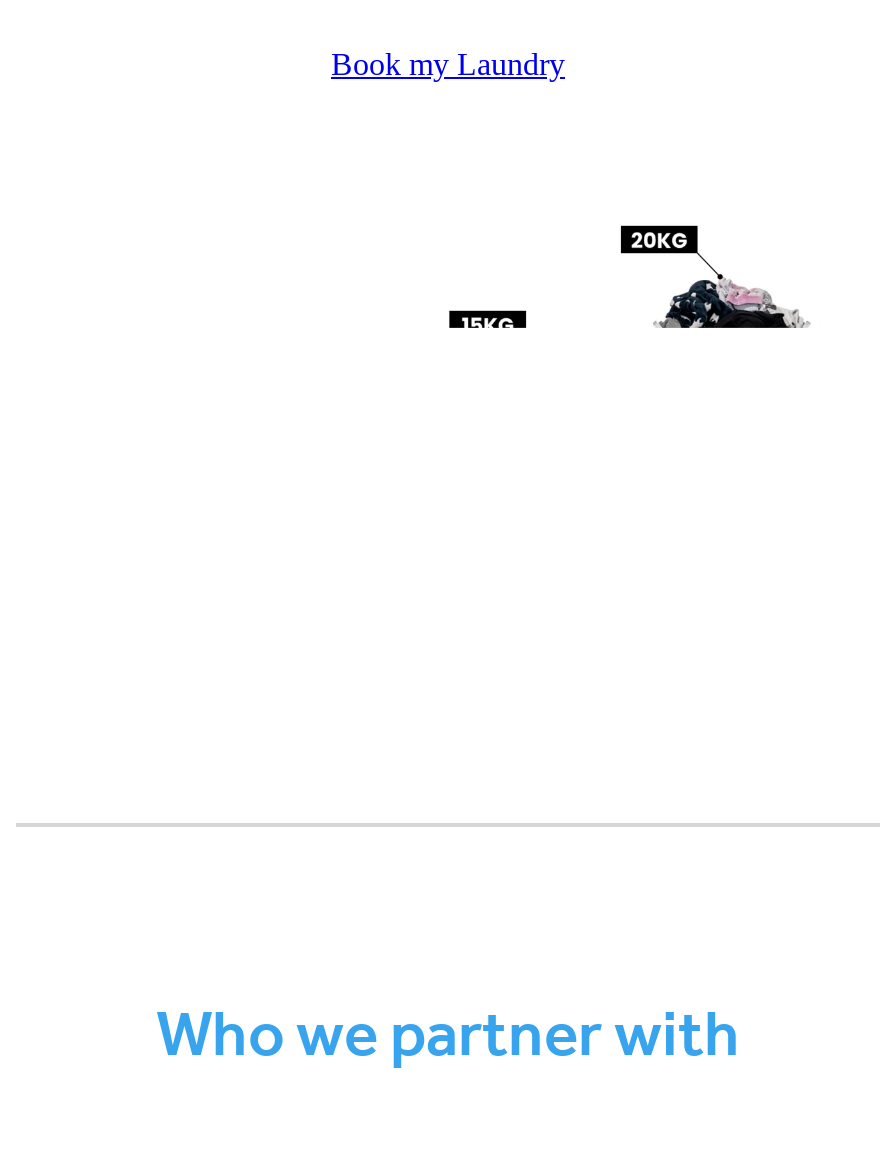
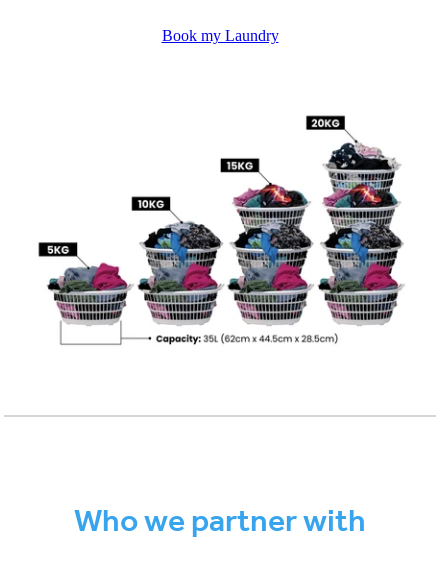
none -> [37,166,404,346] [image]

